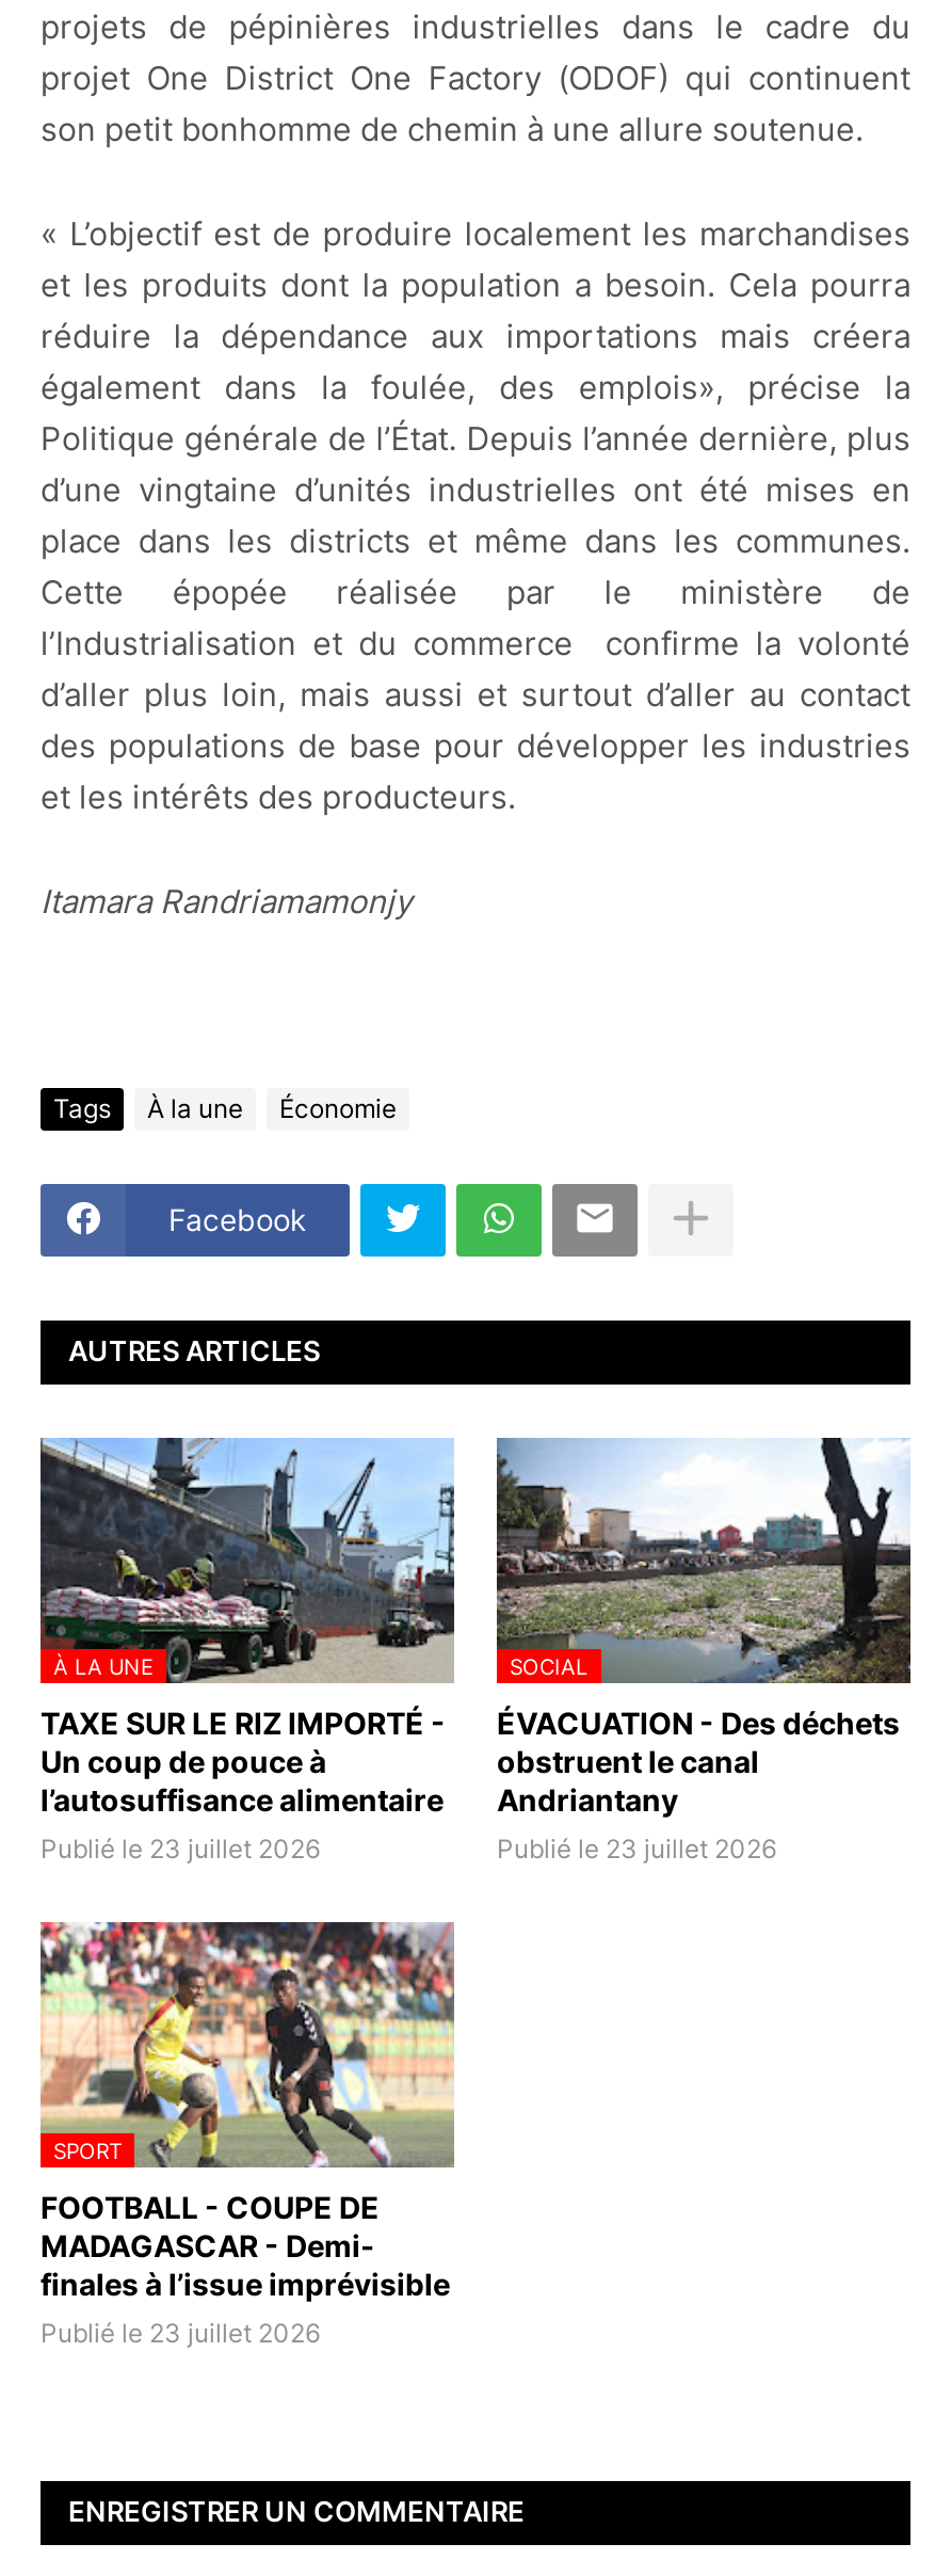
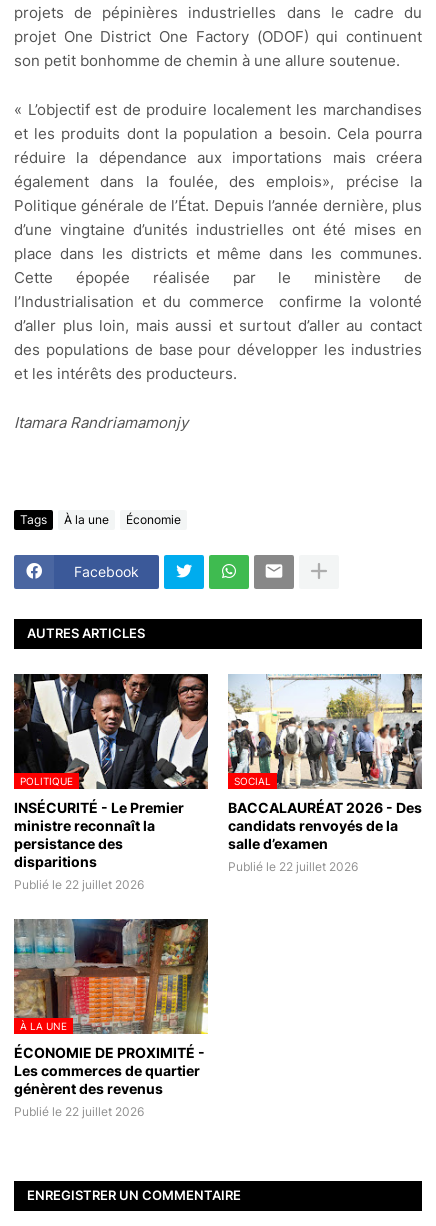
[38,1438,456,1864] [image] | TAXE SUR LE RIZ IMPORTÉ - | Un coup de pouce à | l’autosuffisance alimentaire | Publié le 23 juillet 2026 -> [13,673,209,892] [image] | INSÉCURITÉ - Le Premier | ministre reconnaît la | persistance des | disparitions | Publié le 22 juillet 2026
[495,1436,910,1864] [image] | ÉVACUATION - Des déchets | obstruent le canal | Andriantany | Publié le 23 juillet 2026 -> [227,673,423,874] [image] | BACCALAURÉAT 2026 - Des | candidats renvoyés de la | salle d’examen | Publié le 22 juillet 2026
moved [53,1653,154,1679] -> [20,1020,67,1032]: À LA UNE
none -> [20,775,73,787] POLITIQUE
[41,1920,454,2349] [image] | FOOTBALL - COUPE DE | MADAGASCAR - Demi- | finales à l’issue imprévisible | Publié le 23 juillet 2026 -> [13,918,209,1119] [image] | ÉCONOMIE DE PROXIMITÉ - | Les commerces de quartier | génèrent des revenus | Publié le 22 juillet 2026
[53,2137,122,2163] SPORT -> none

